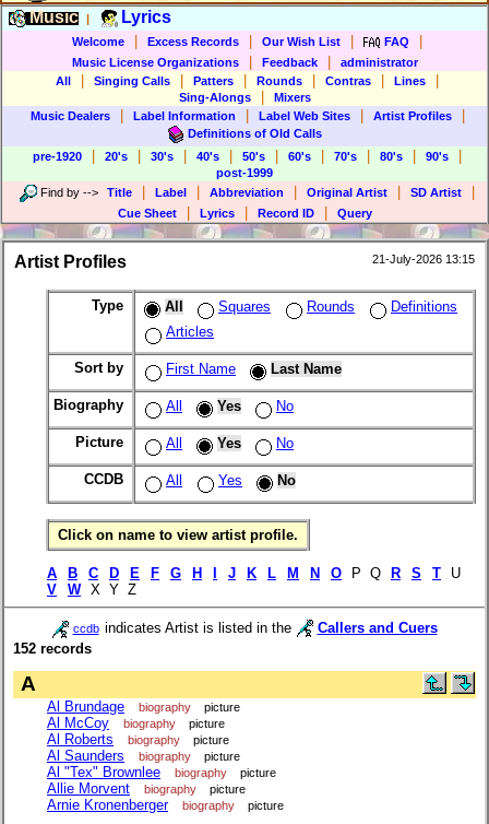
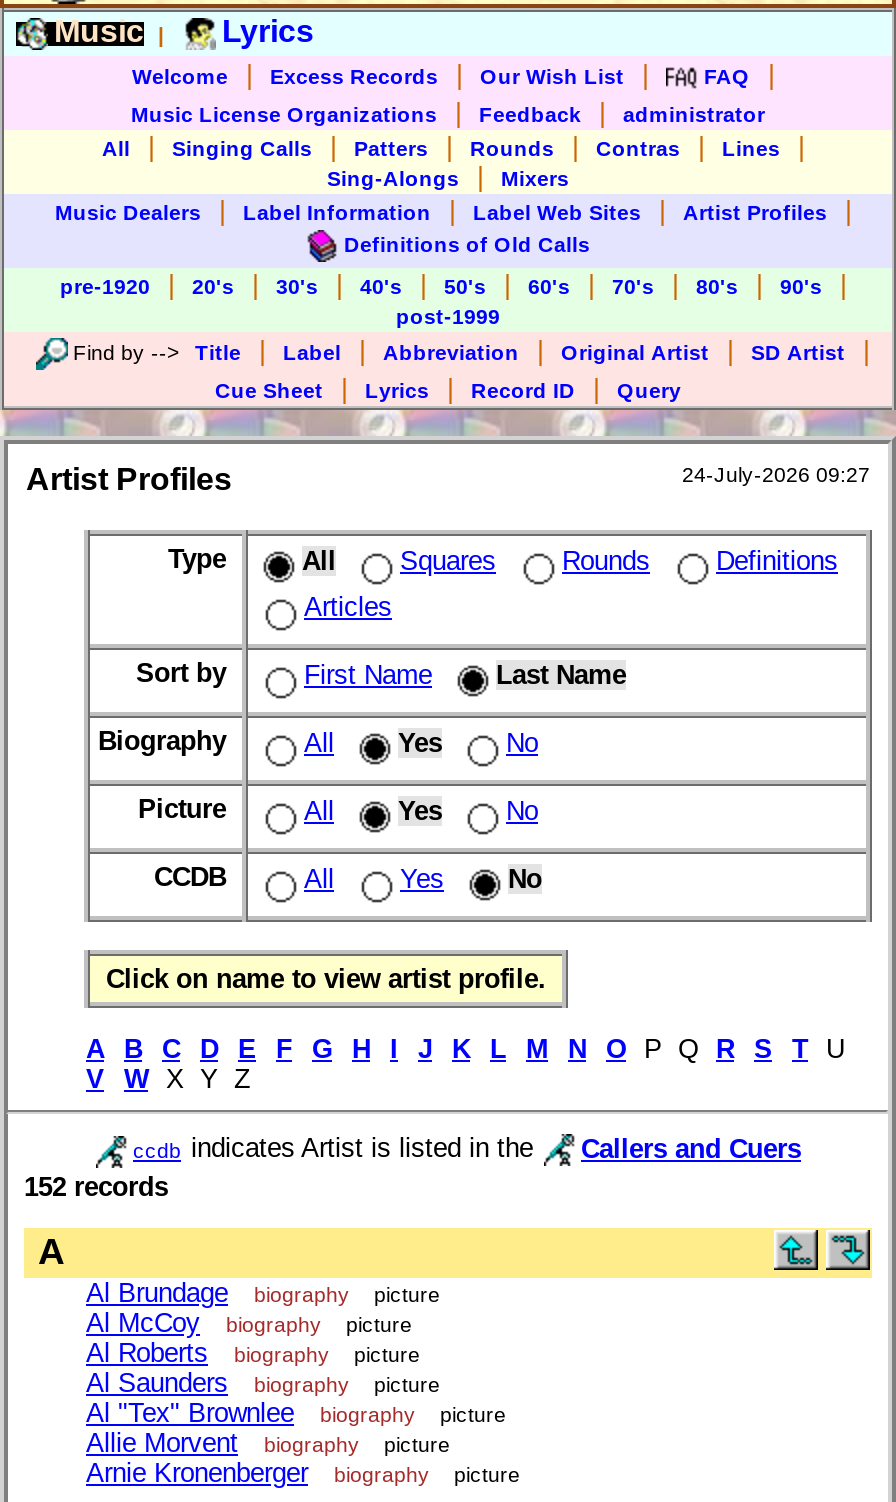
[372,253,475,266] 21-July-2026 13:15 -> [682,463,870,487] 24-July-2026 09:27

